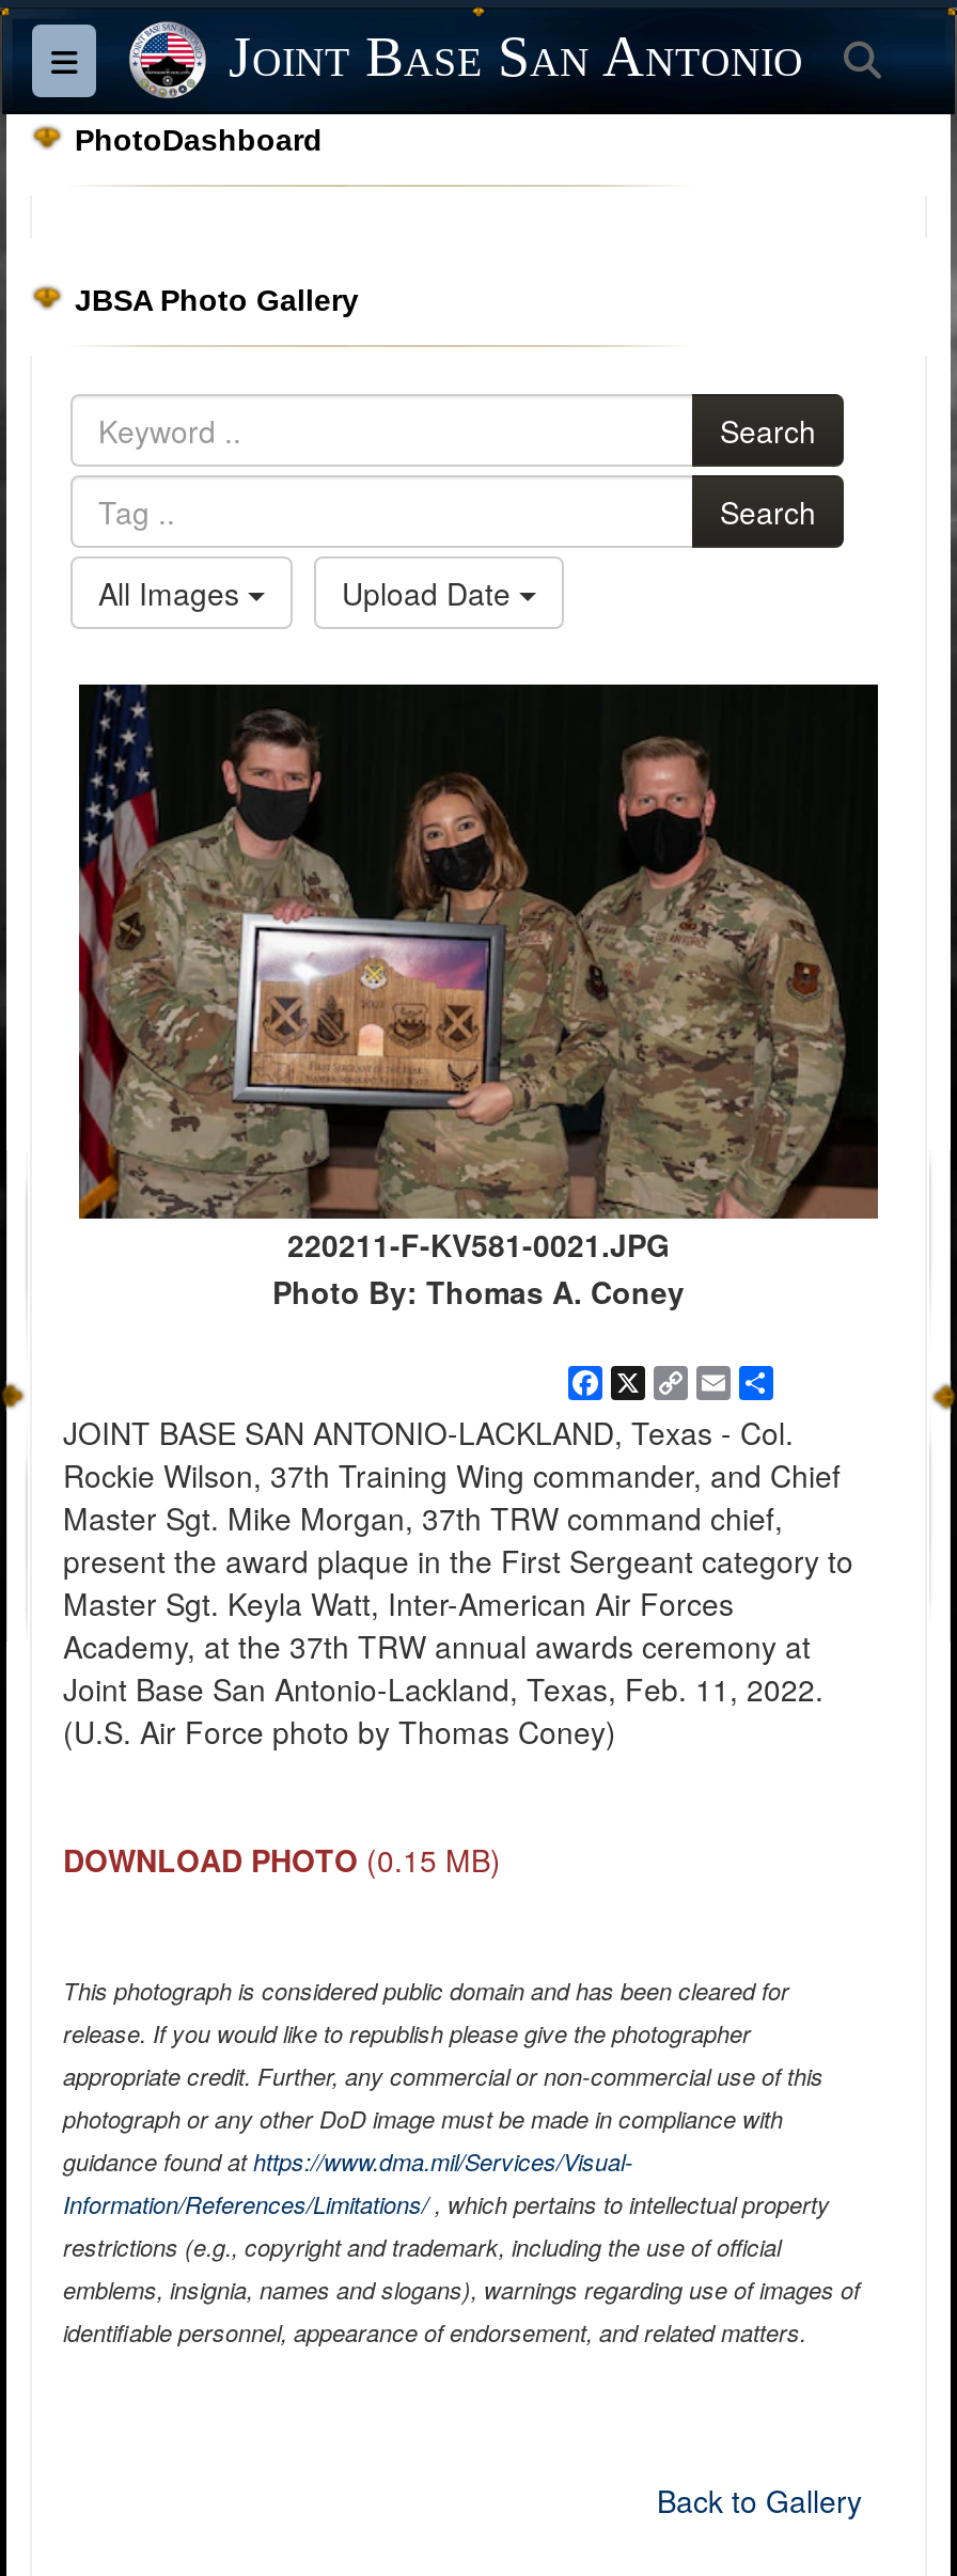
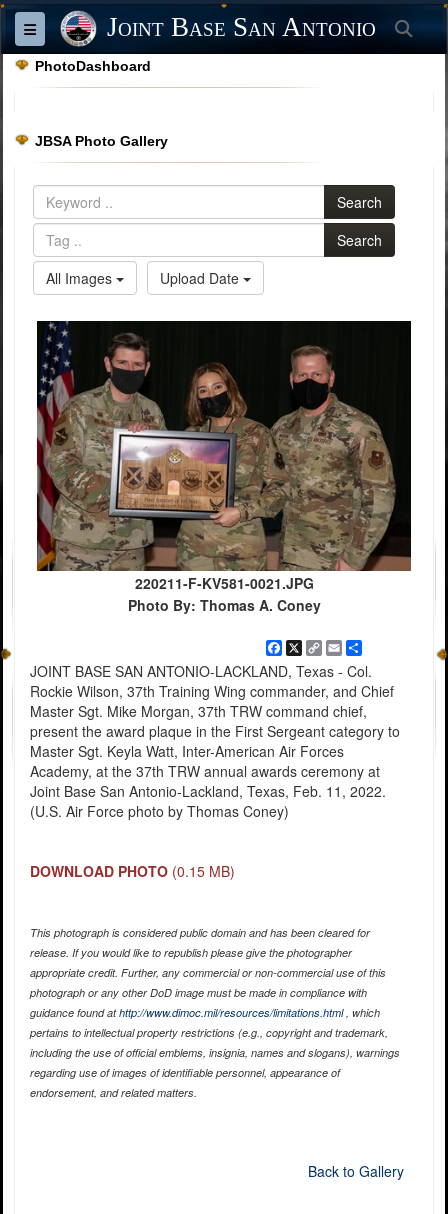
[63,2146,860,2349] guidance found athttps://www.dma.mil/Services/Visual- | Information/References/Limitations/, which pertains to intellectual property | restrictions (e.g., copyright and trademark, including the use of official | emblems, insignia, names and slogans), warnings regarding use of images of | identifiable personnel, appearance of endorsement, and related matters. -> [29,1005,399,1100] guidance found athttp://www.dimoc.mil/resources/limitations.html, which | pertains to intellectual property restrictions (e.g., copyright and trademark, | including the use of official emblems, insignia, names and slogans), warnings | regarding use of images of identifiable personnel, appearance of | endorsement, and related matters.

